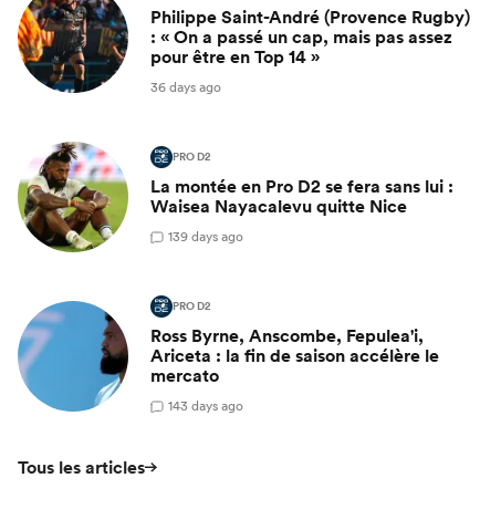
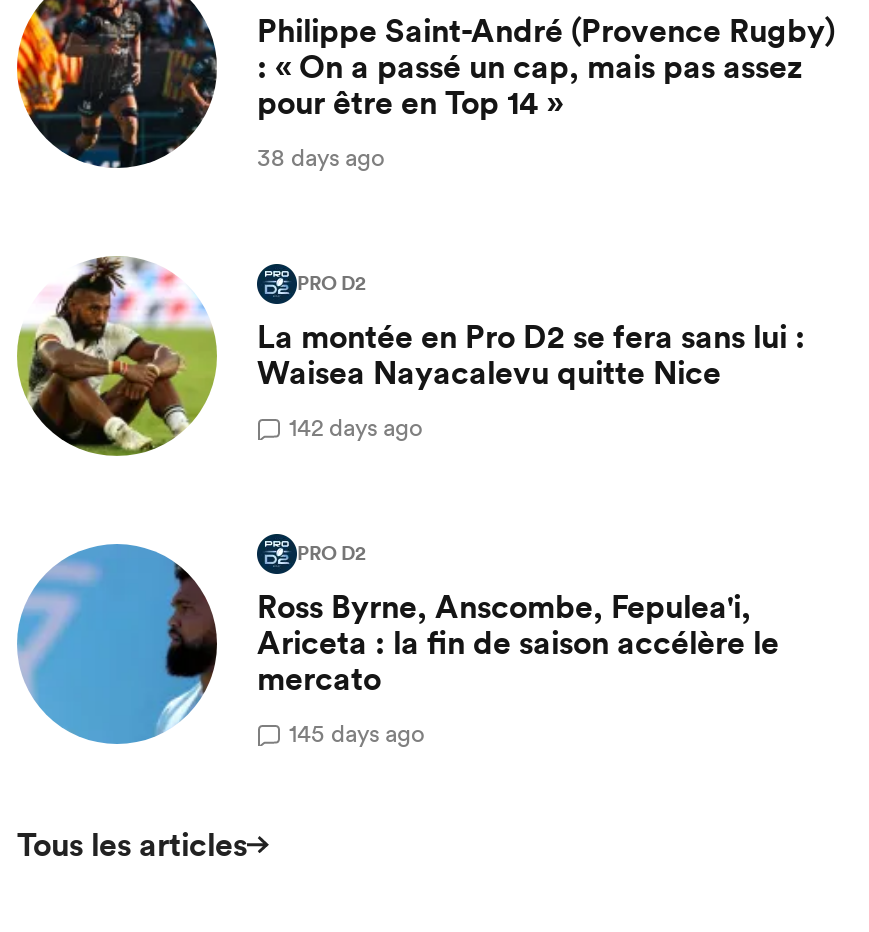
[150,78,221,97] 36 days ago -> [257,141,385,175] 38 days ago
[168,227,243,246] 139 days ago -> [289,411,423,445] 142 days ago
[168,397,243,415] 143 days ago -> [289,717,425,751] 145 days ago

